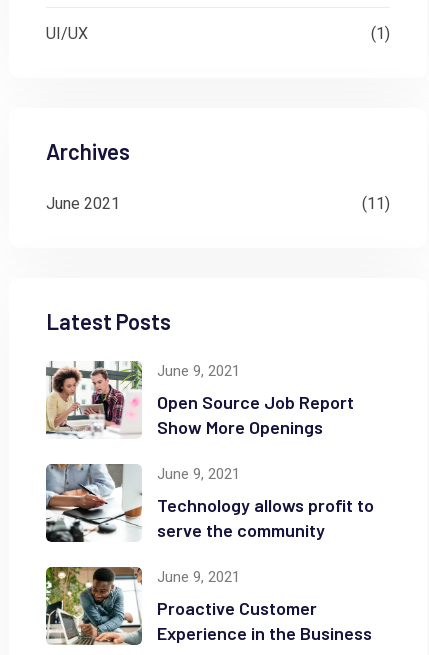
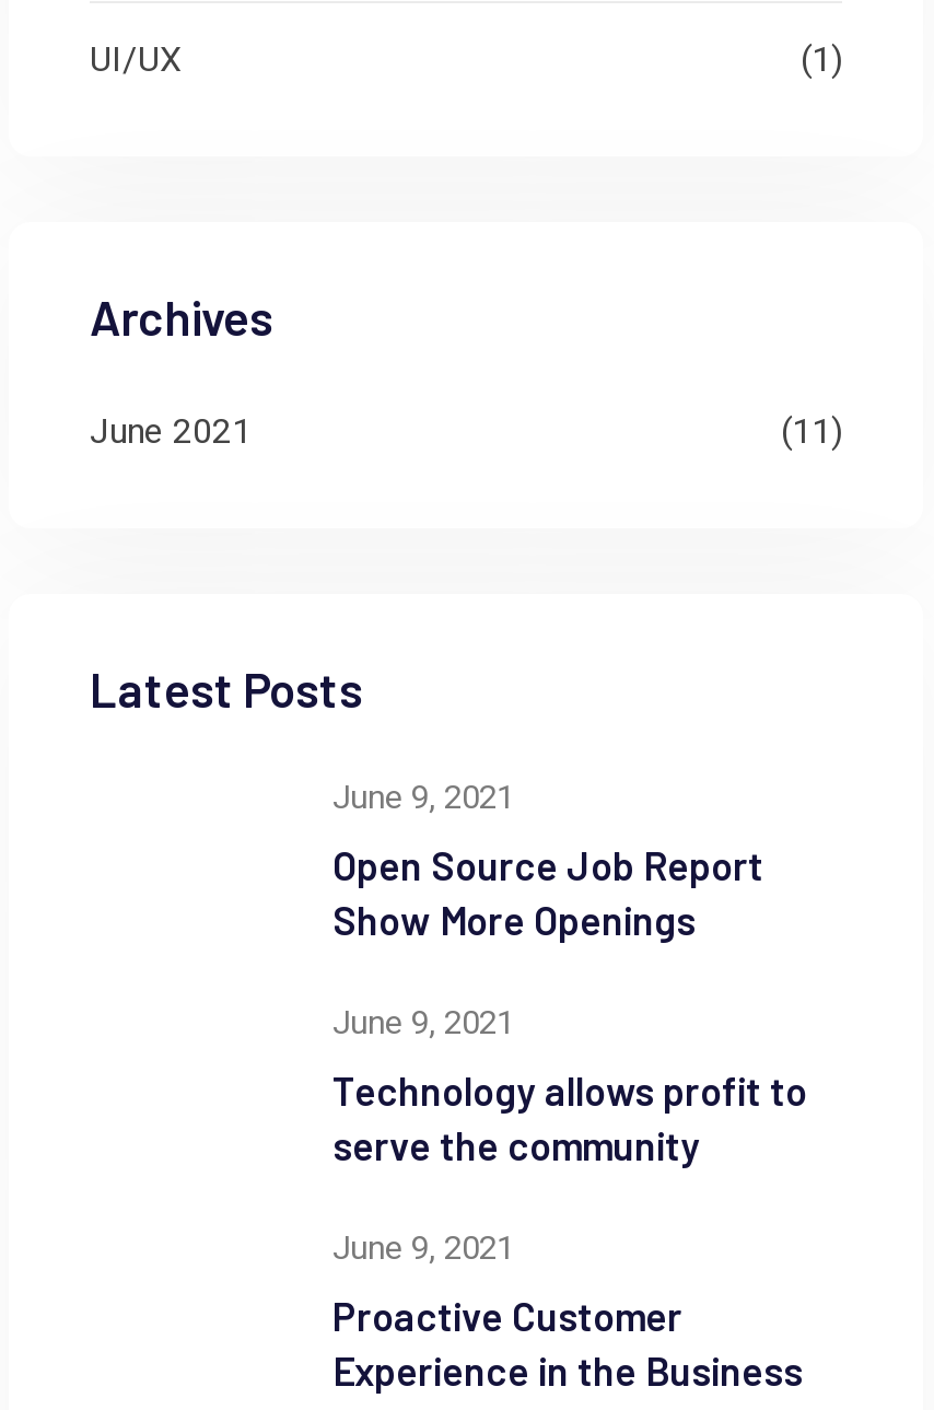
[45,360,143,440] [image] -> none
[45,463,143,543] [image] -> none
[45,566,143,646] [image] -> none

